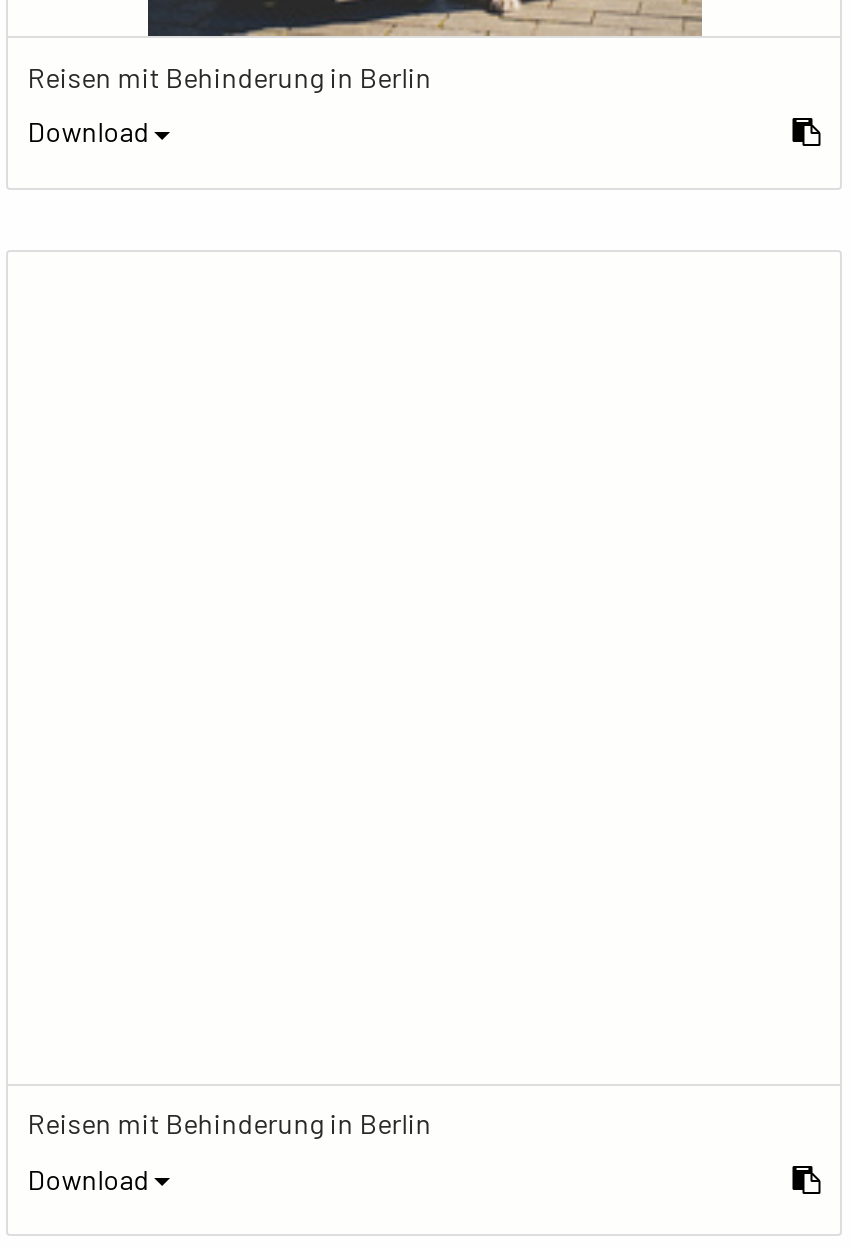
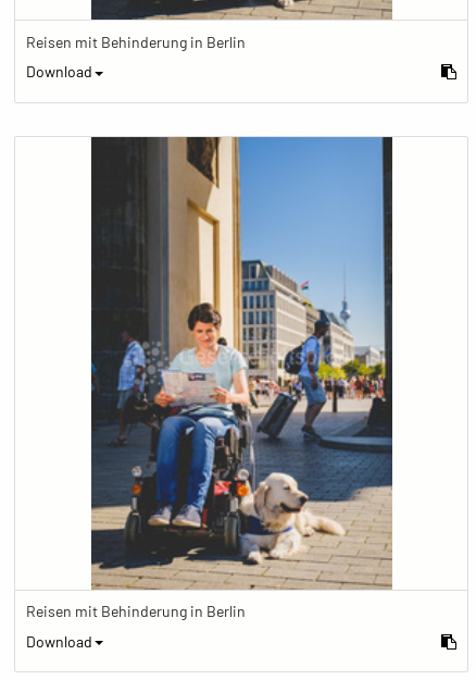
none -> [90,136,393,591] [image]

